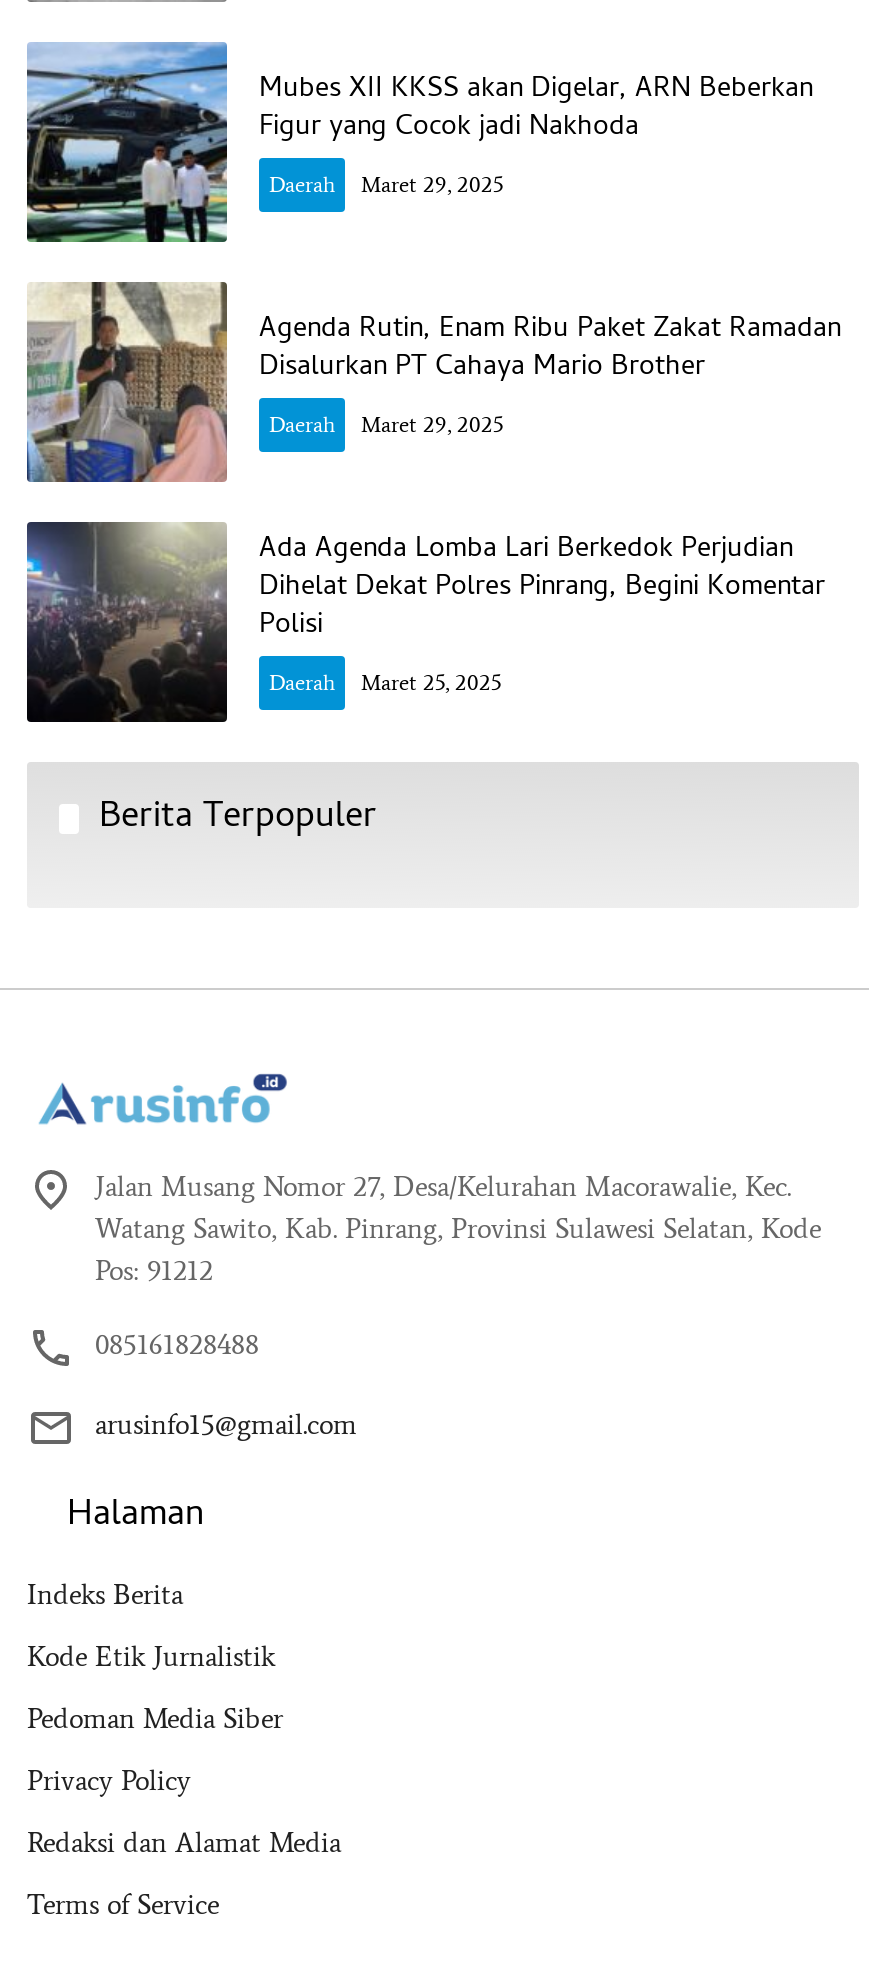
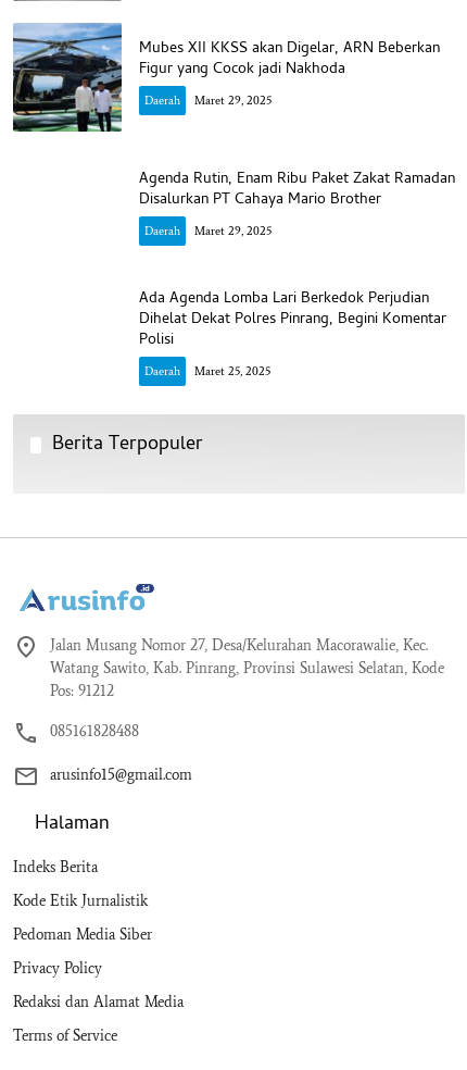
[25,280,229,484] [image] -> none
[25,520,229,724] [image] -> none

